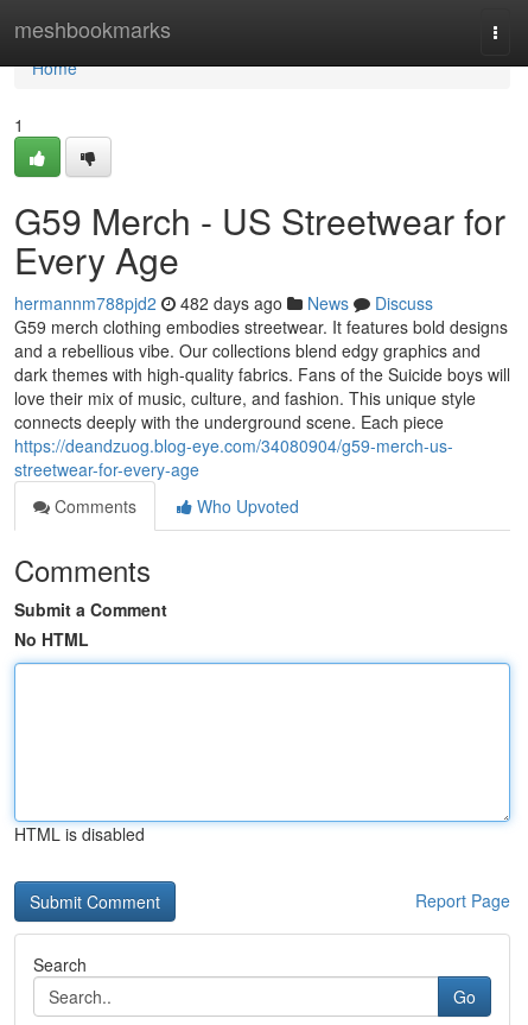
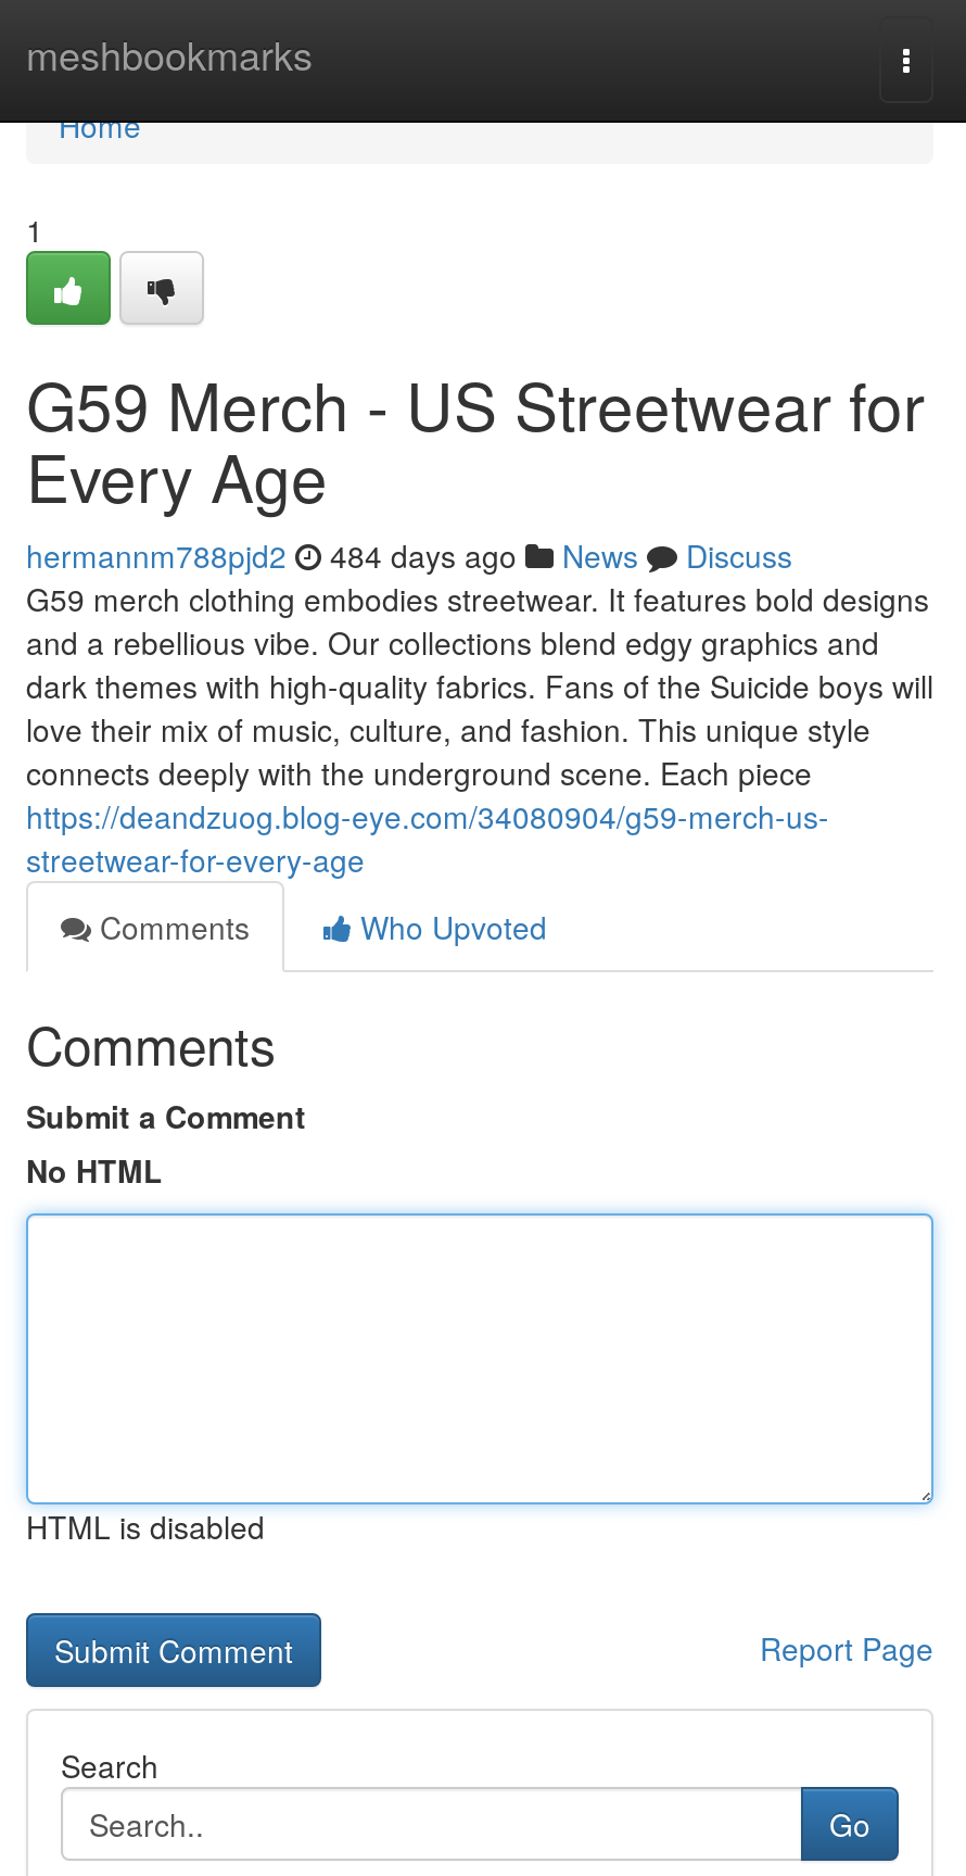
[14,291,433,315] hermannm788pjd2 482 days ago News Discuss -> [26,533,792,577] hermannm788pjd2 484 days ago News Discuss

